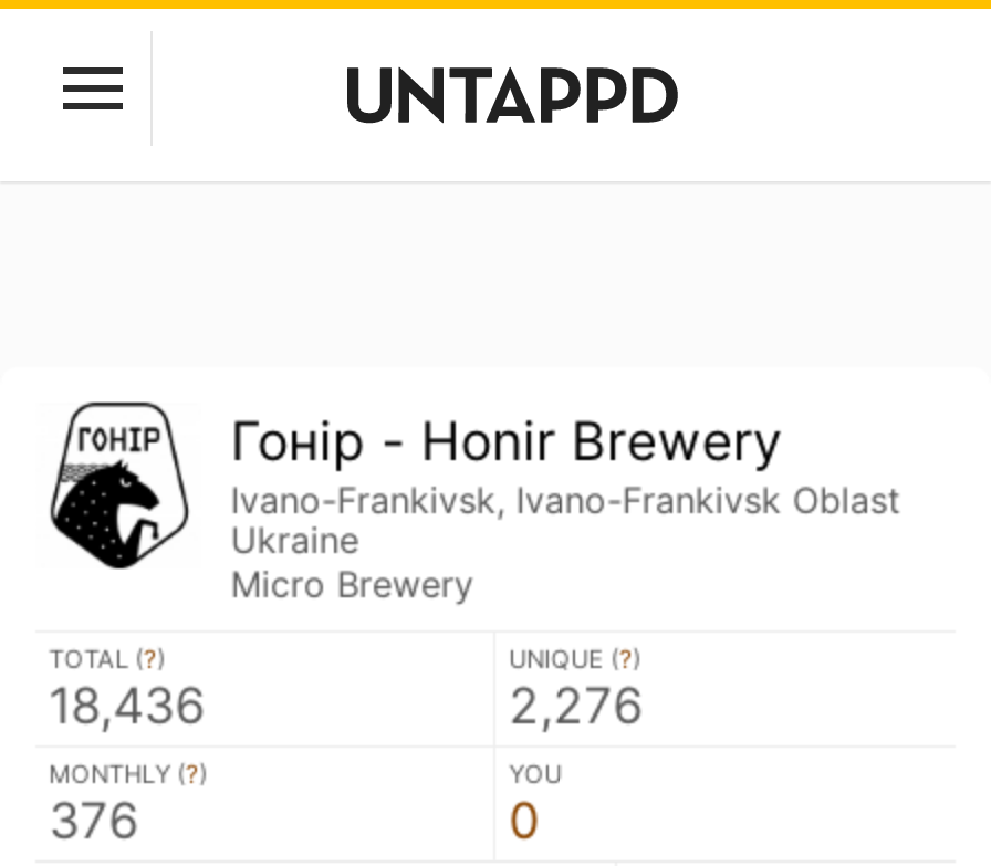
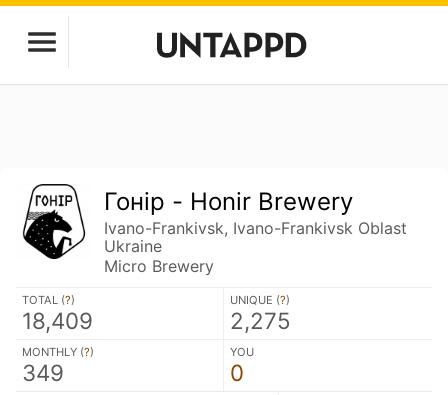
[49,675,206,734] 18,436 -> [22,307,93,334] 18,409
[509,675,644,734] 2,276 -> [230,307,291,334] 2,275
[49,790,139,849] 376 -> [22,359,64,386] 349

